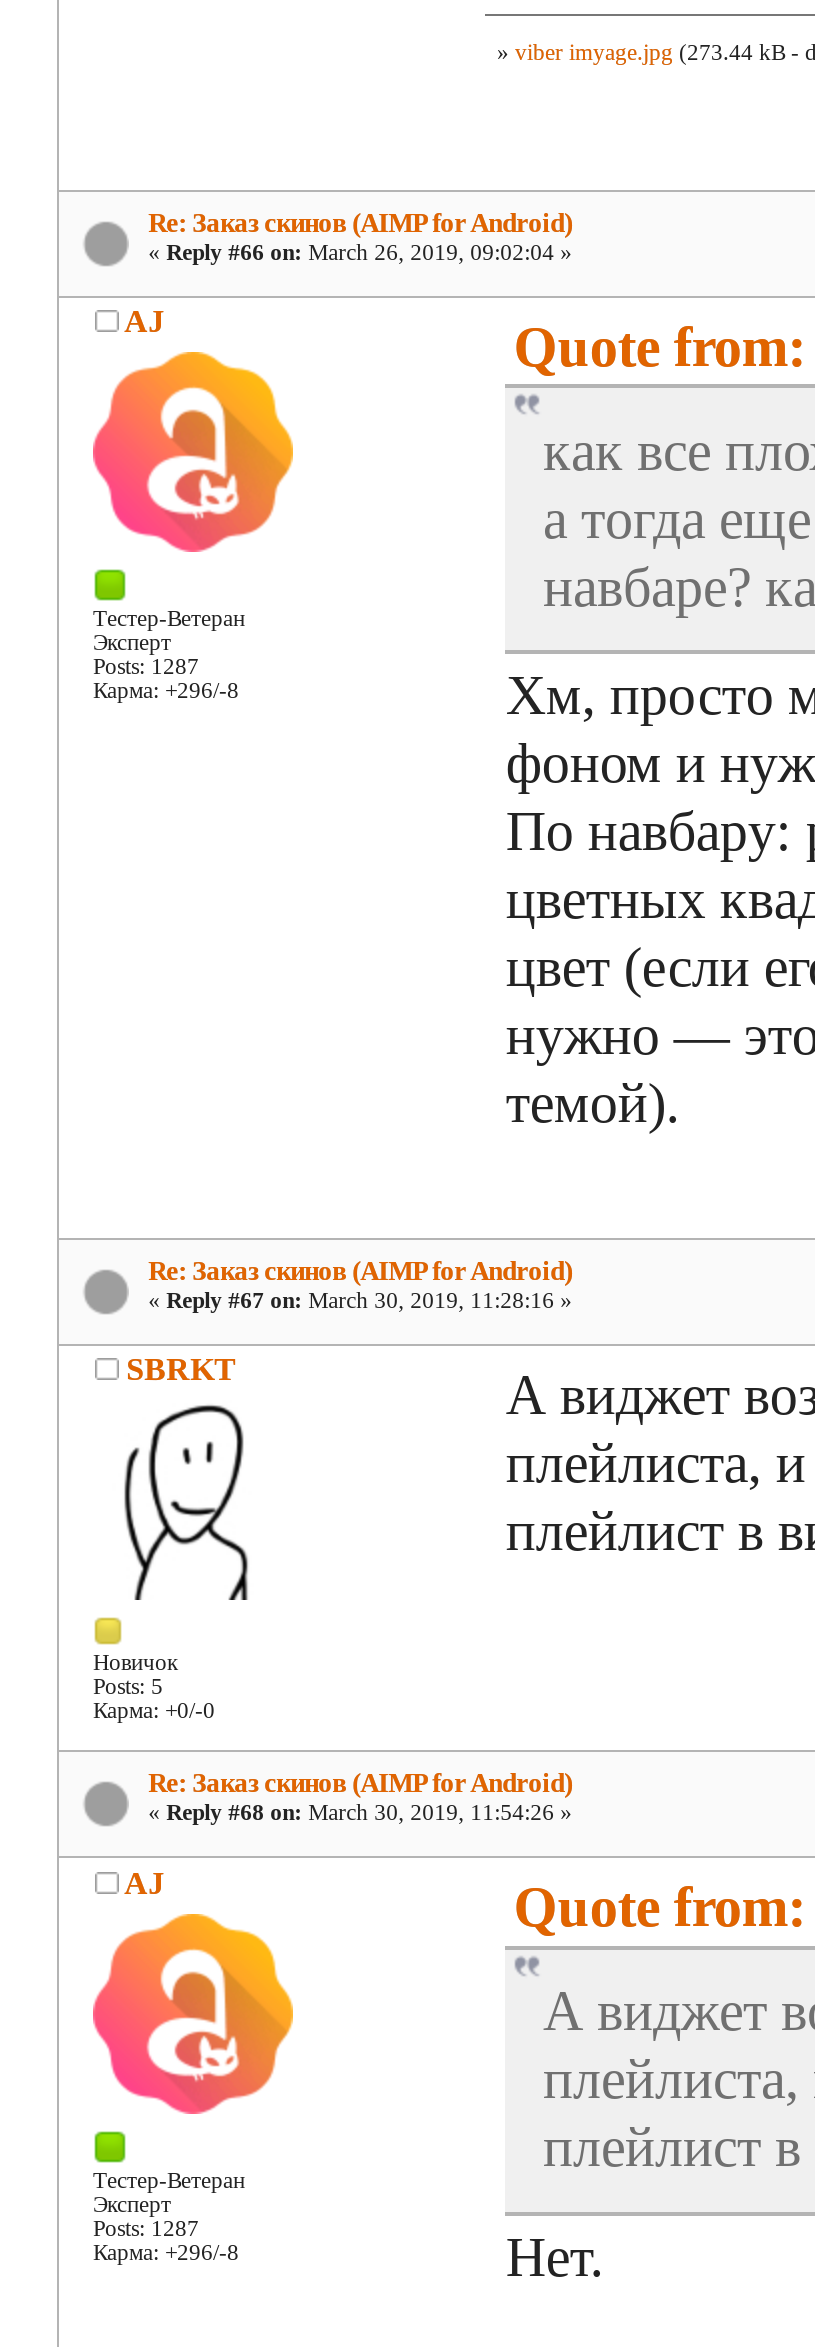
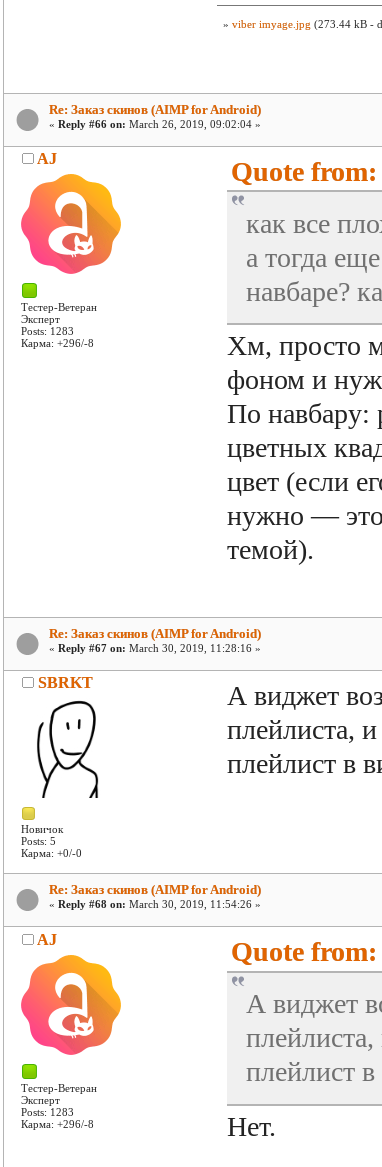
[93,654,199,678] Posts: 1287 -> [21,325,74,337] Posts: 1283
[93,2215,199,2239] Posts: 1287 -> [21,1106,74,1118] Posts: 1283

